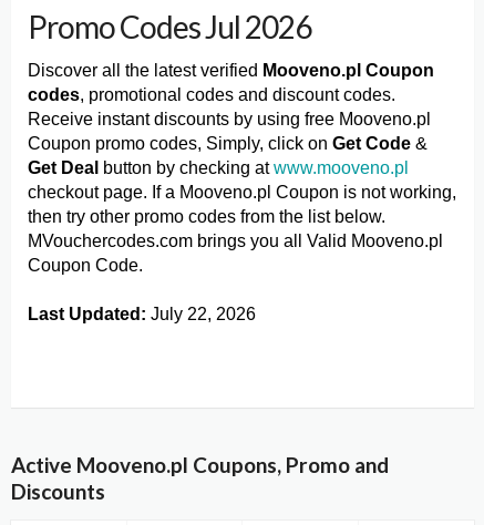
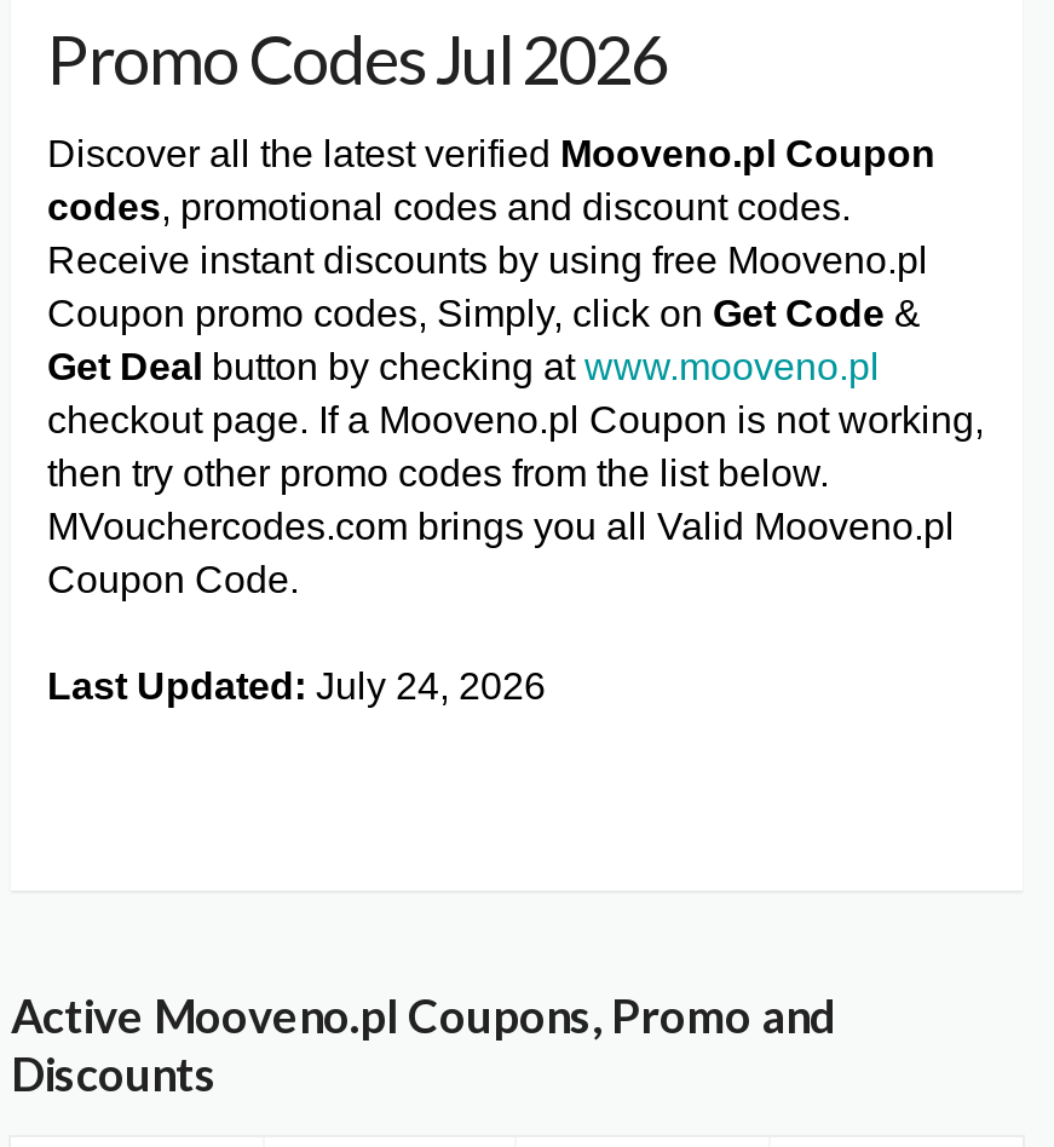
[28,305,256,324] Last Updated: July 22, 2026 -> [47,666,546,707] Last Updated: July 24, 2026

